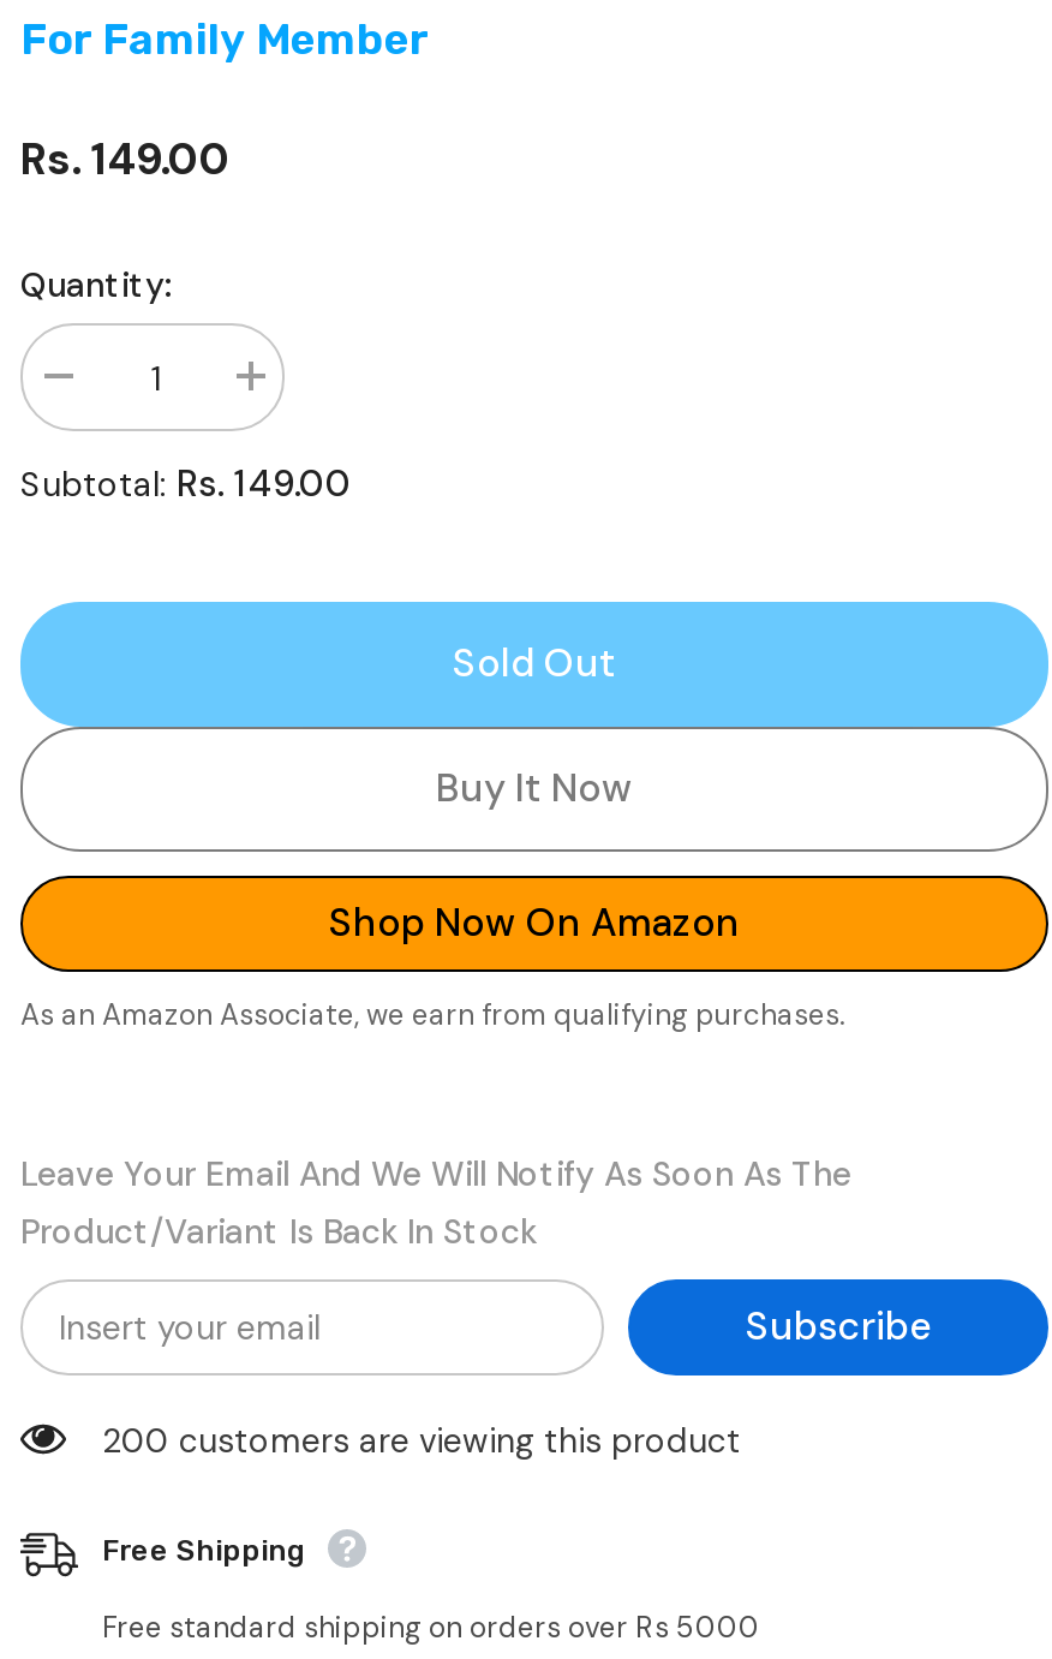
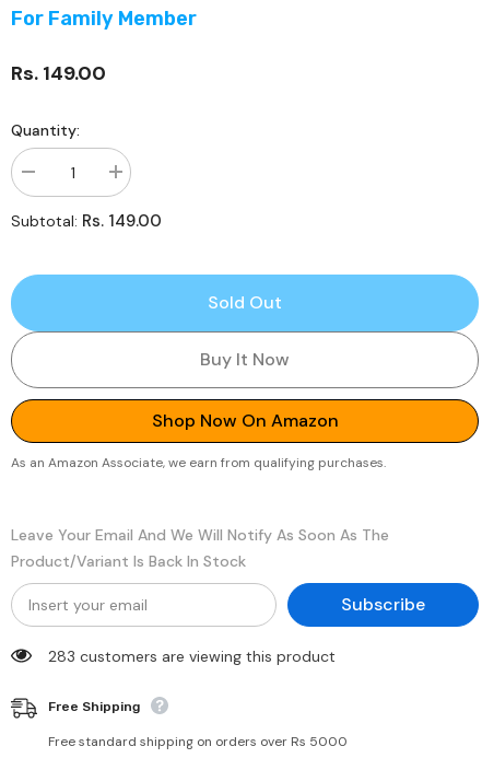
[102,1419,741,1462] 200 customers are viewing this product -> [48,646,336,666] 283 customers are viewing this product

